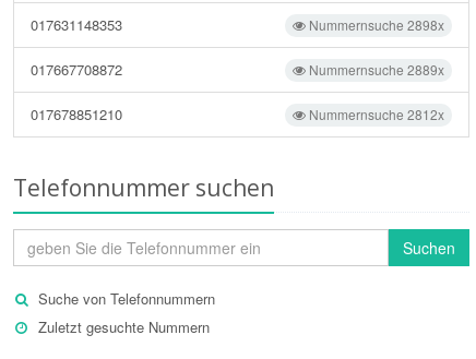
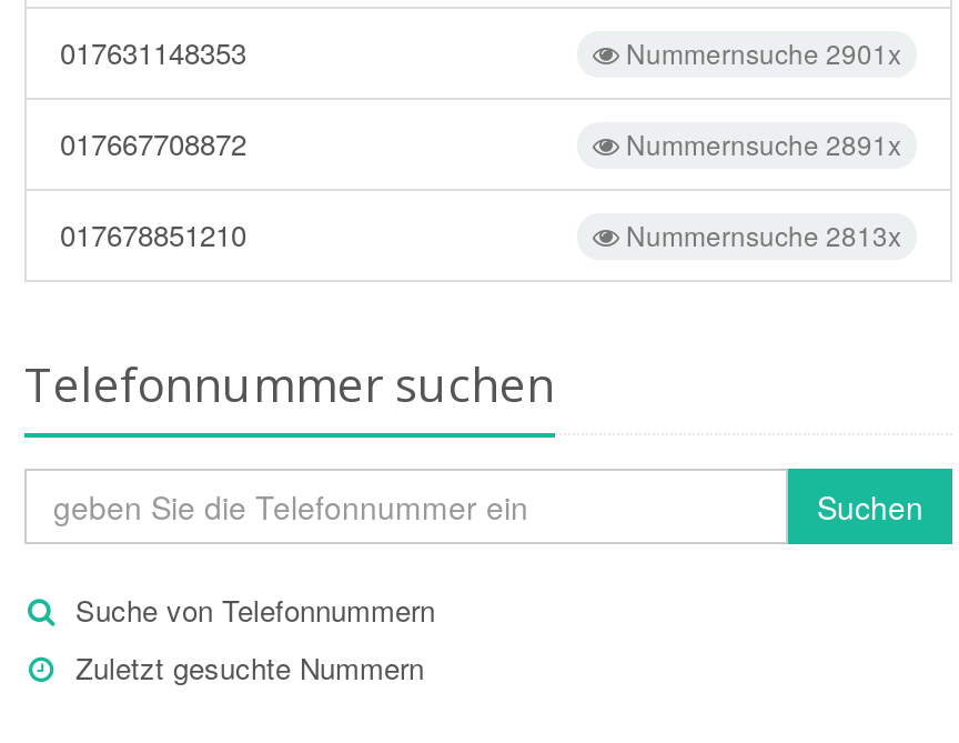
[306,15,444,34] Nummernsuche 2898x -> [619,33,901,71] Nummernsuche 2901x
[306,60,444,79] Nummernsuche 2889x -> [619,124,901,162] Nummernsuche 2891x
[306,105,444,123] Nummernsuche 2812x -> [619,215,901,253] Nummernsuche 2813x

